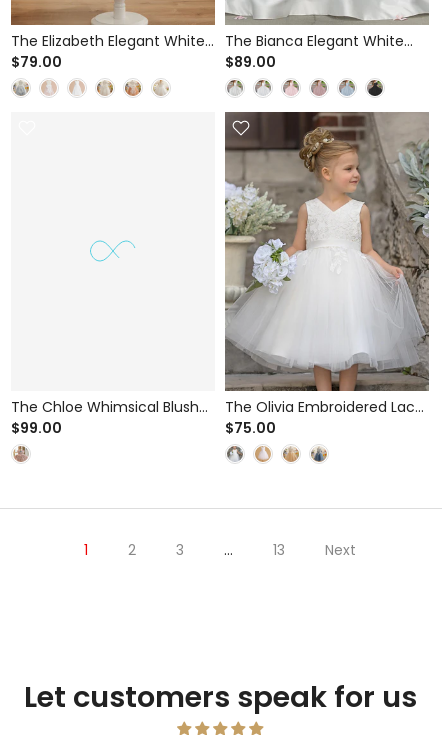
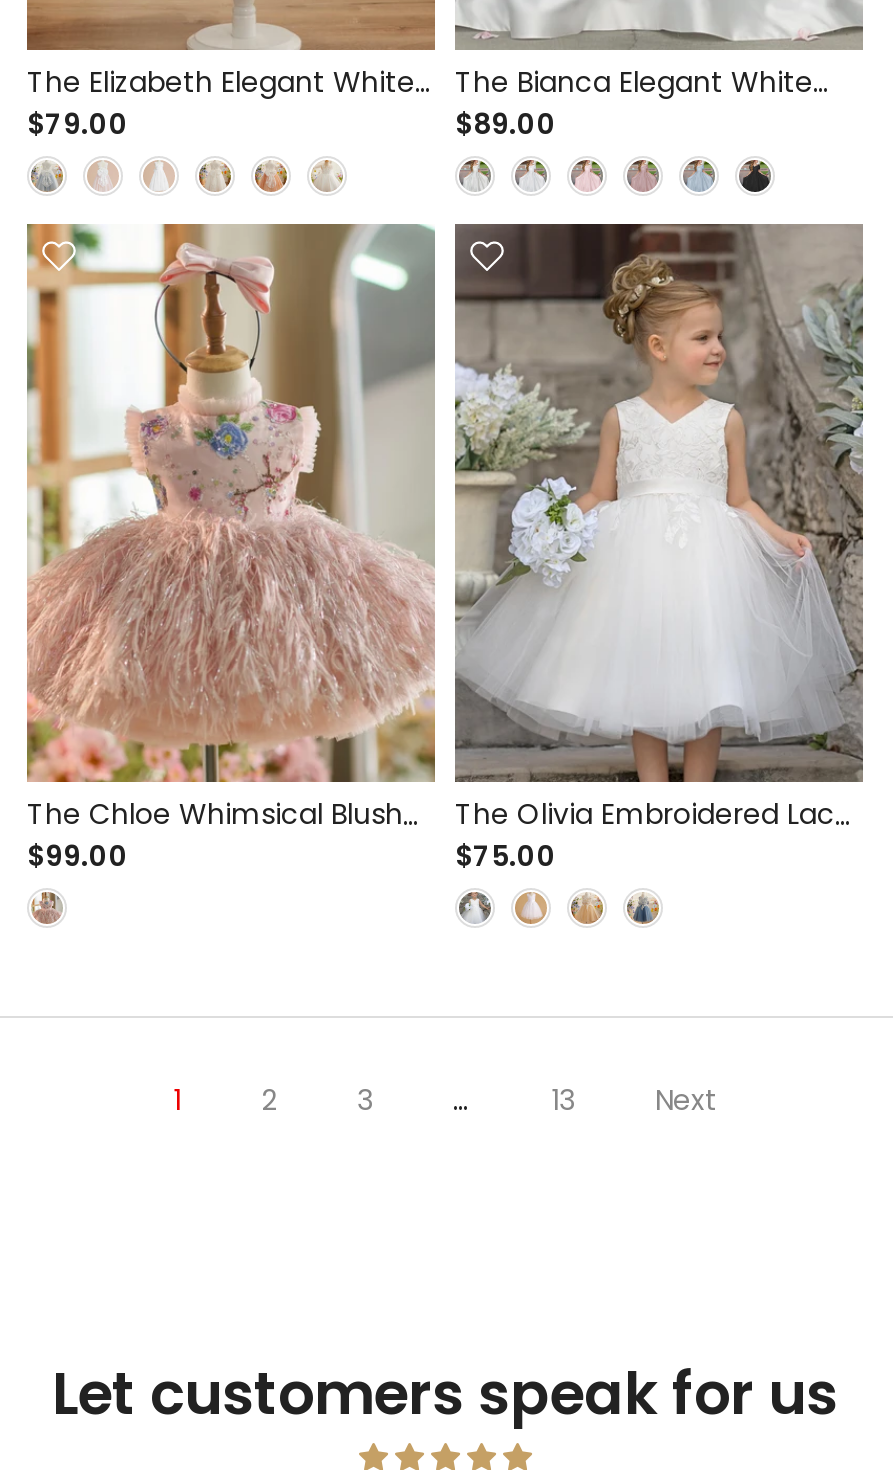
none -> [25,222,437,784] [image]

